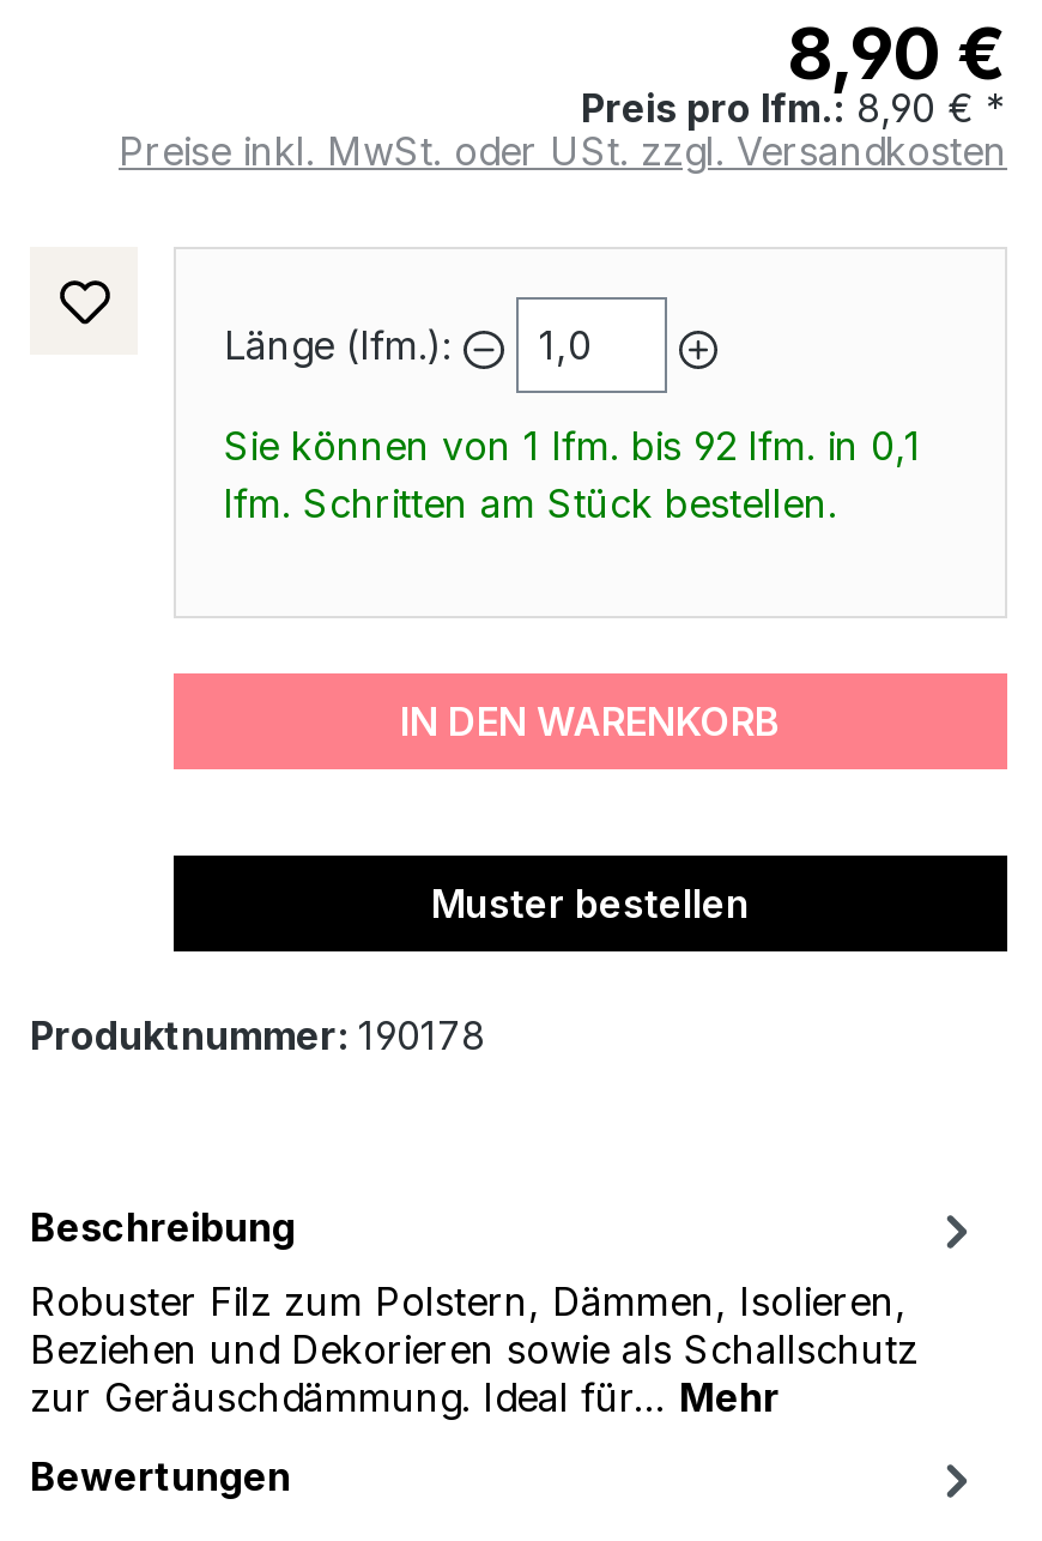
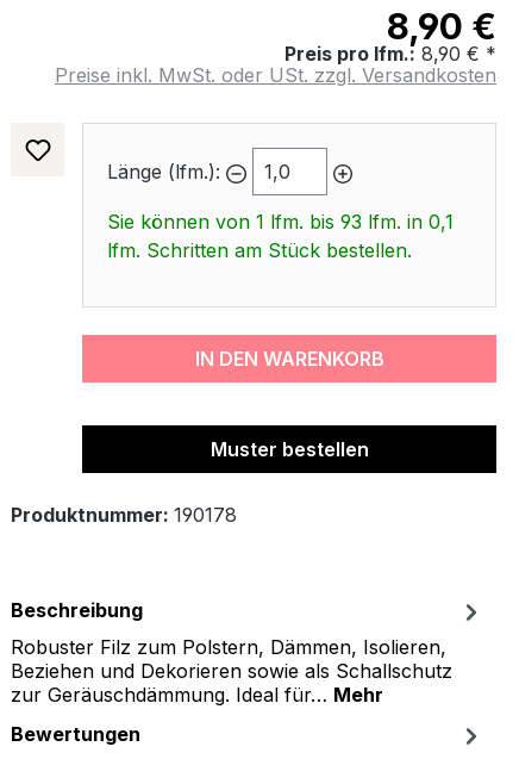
[224,422,921,470] Sie können von 1 lfm. bis 92 lfm. in 0,1 -> [107,210,454,234] Sie können von 1 lfm. bis 93 lfm. in 0,1

